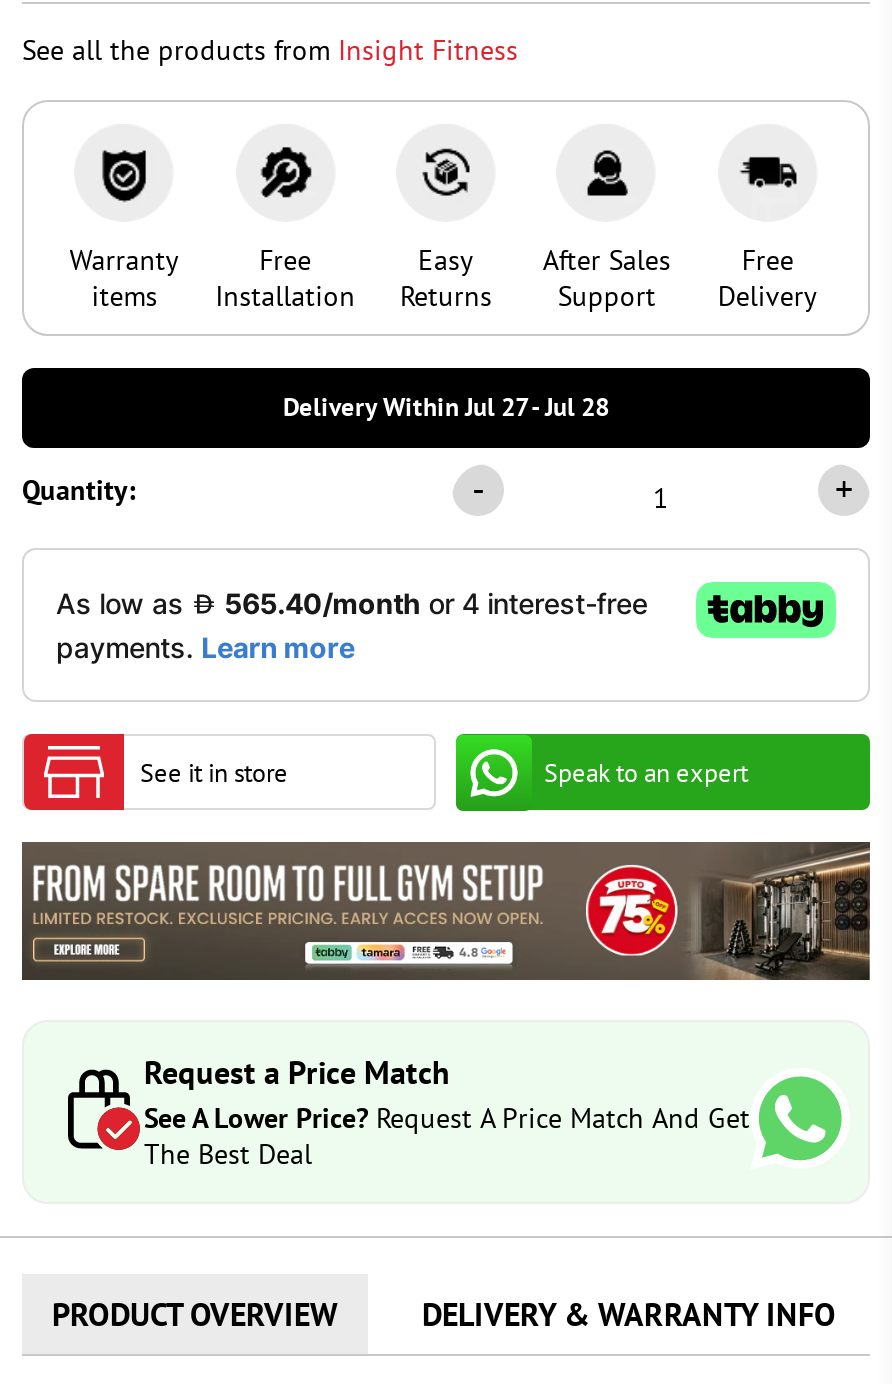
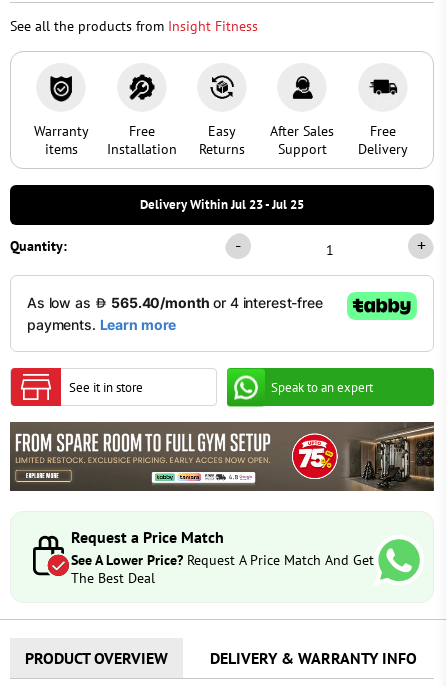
[283,390,609,424] Delivery Within Jul 27 - Jul 28 -> [140,196,304,213] Delivery Within Jul 23 - Jul 25

